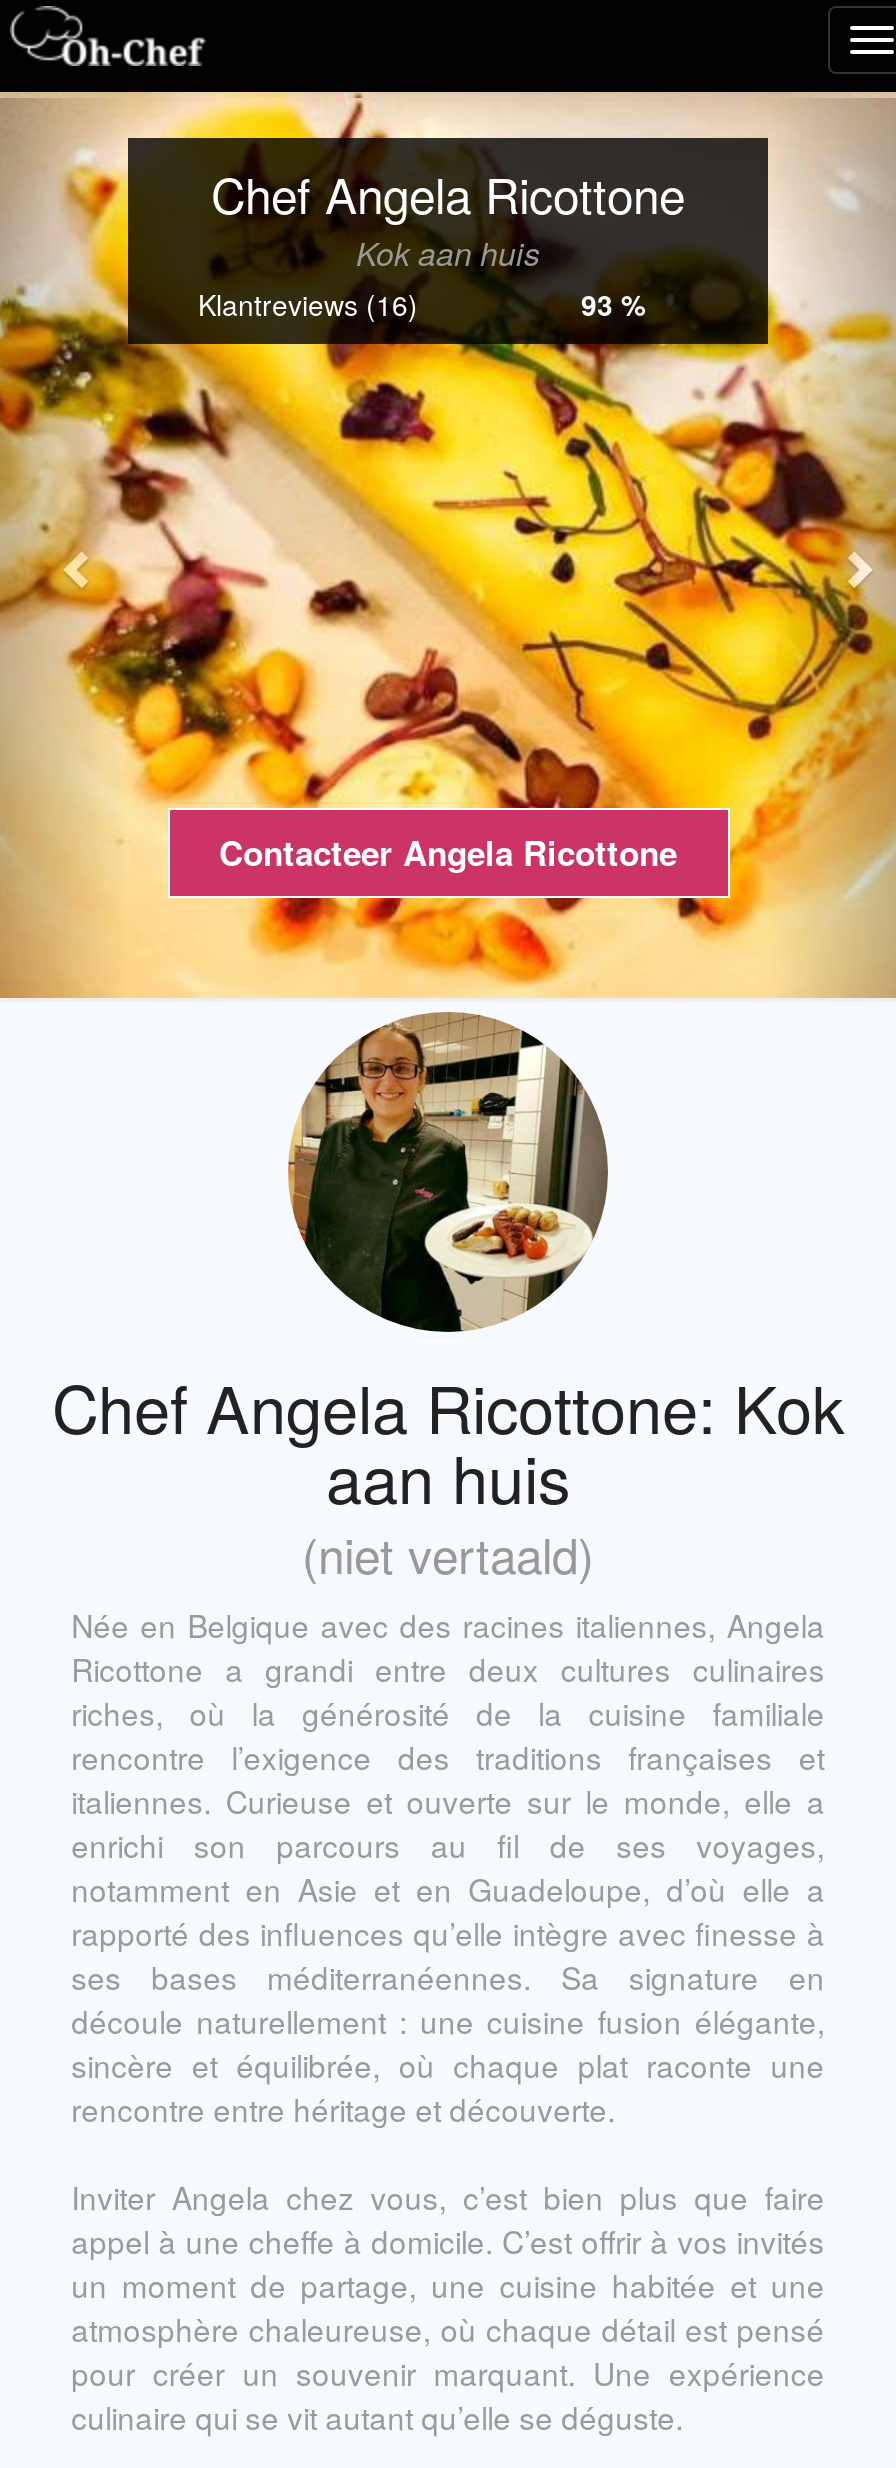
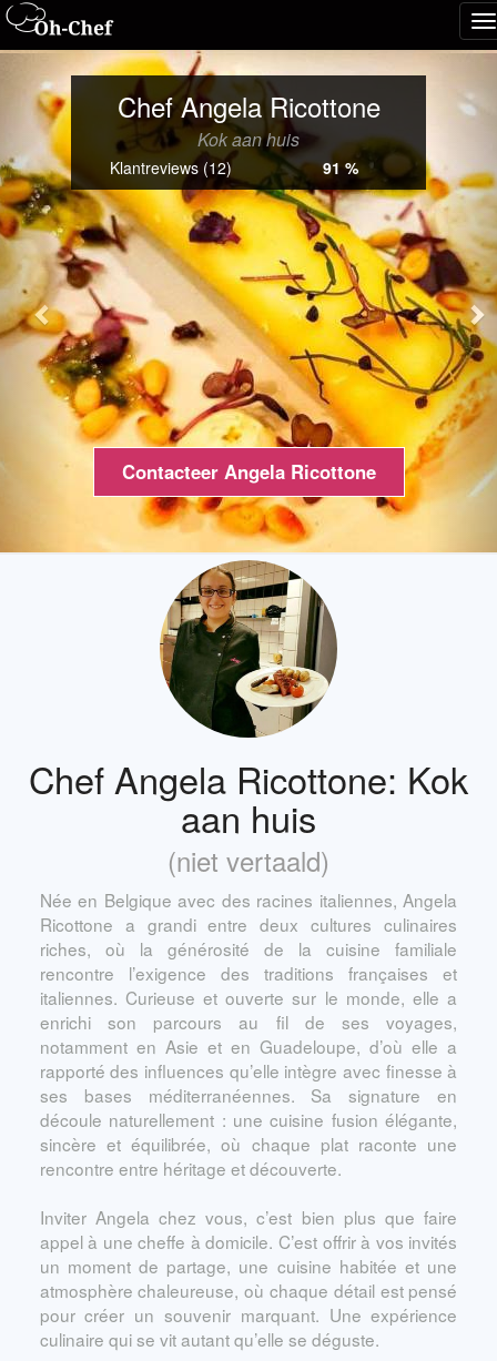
[198,284,418,324] Klantreviews (16) -> [110,156,232,179] Klantreviews (12)
[581,284,645,324] 93 % -> [322,156,358,179] 91 %

